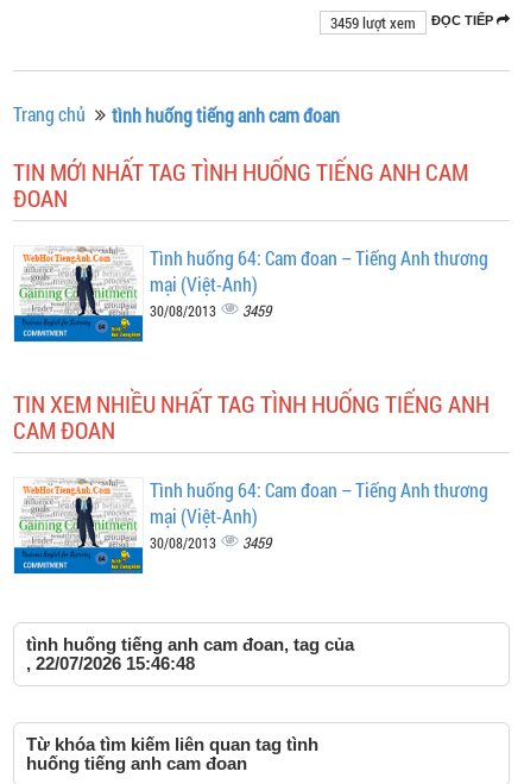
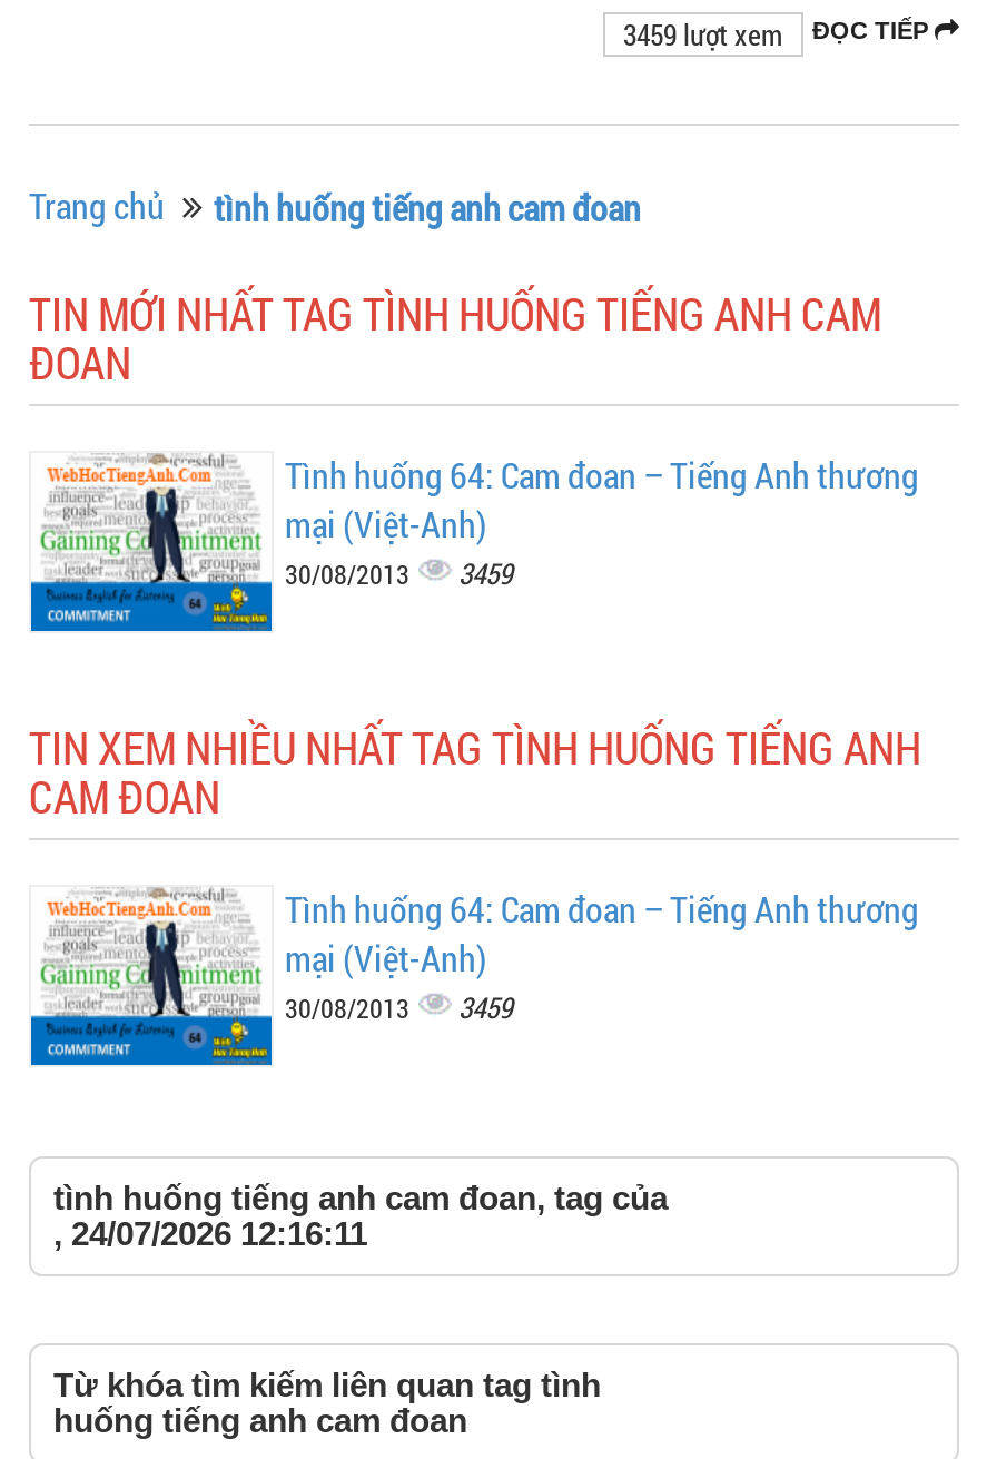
[26,653,195,673] , 22/07/2026 15:46:48 -> [53,1214,367,1252] , 24/07/2026 12:16:11

